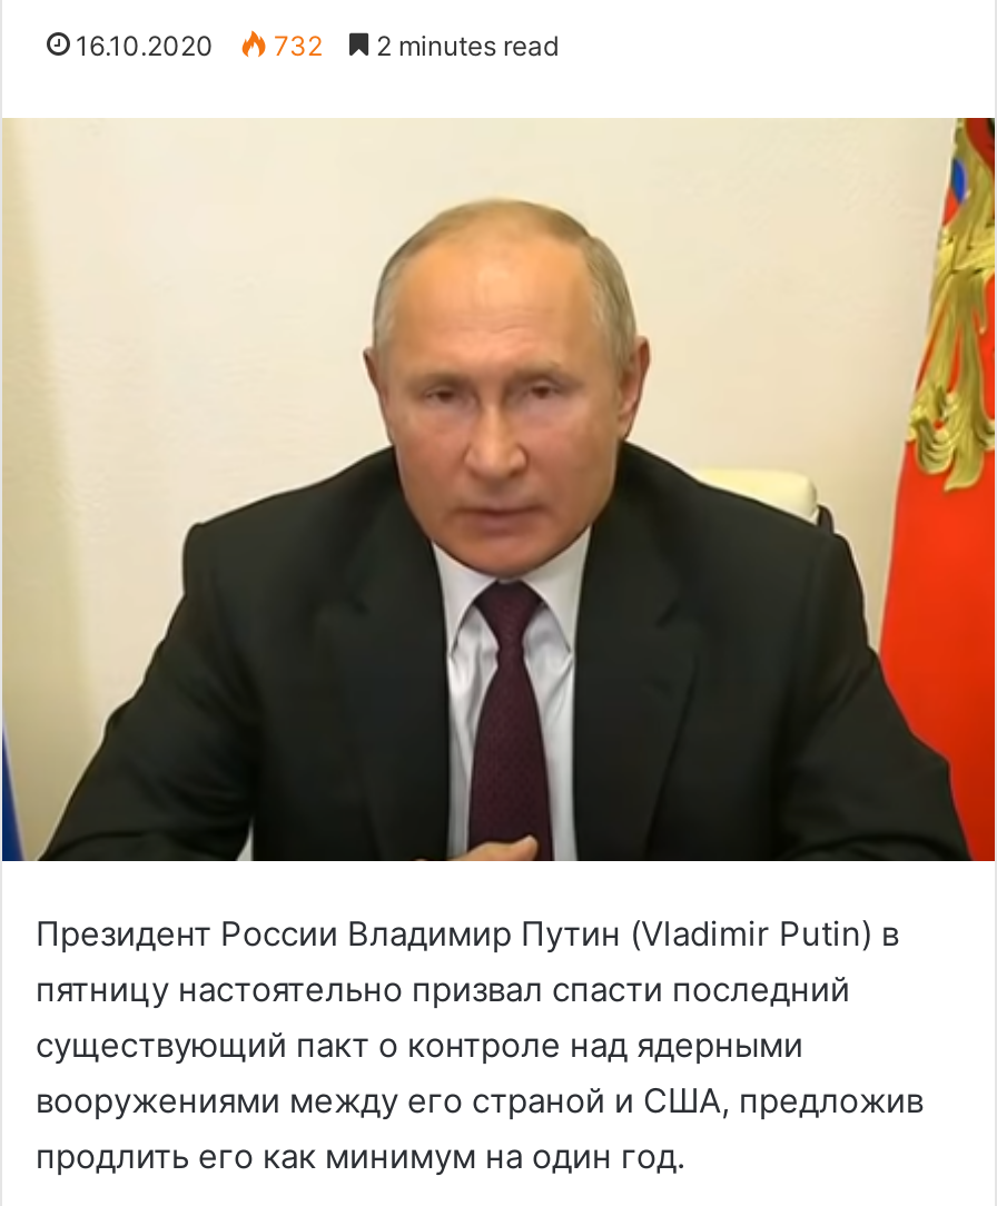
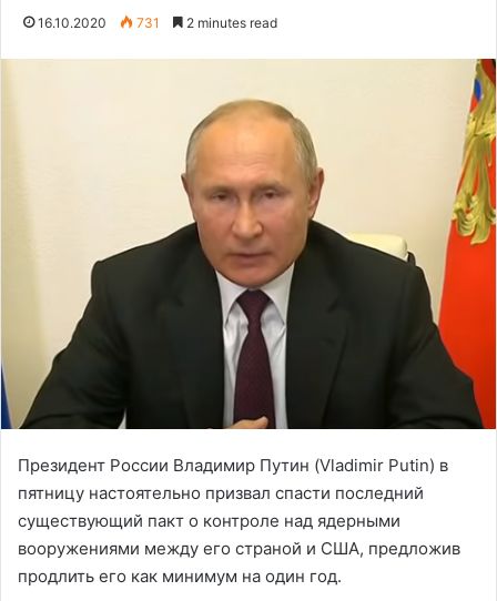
[76,29,559,62] 16.10.2020 732 2 minutes read -> [38,14,277,31] 16.10.2020 731 2 minutes read

